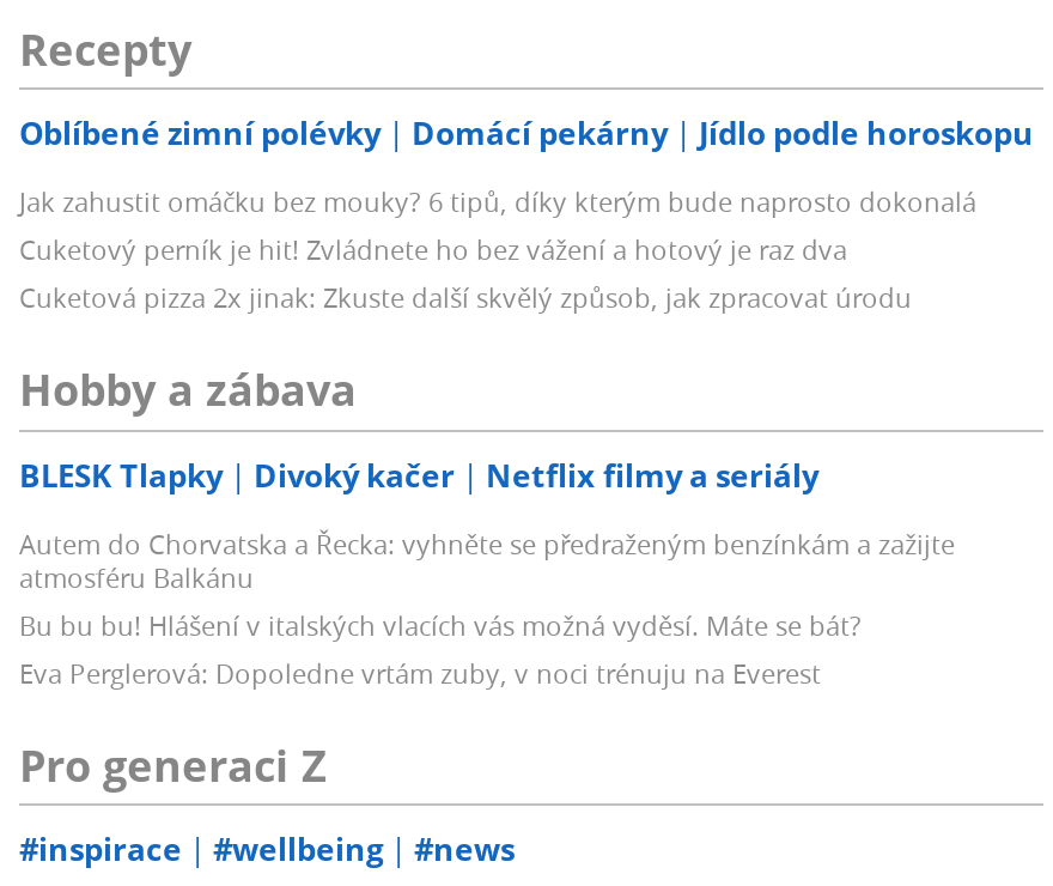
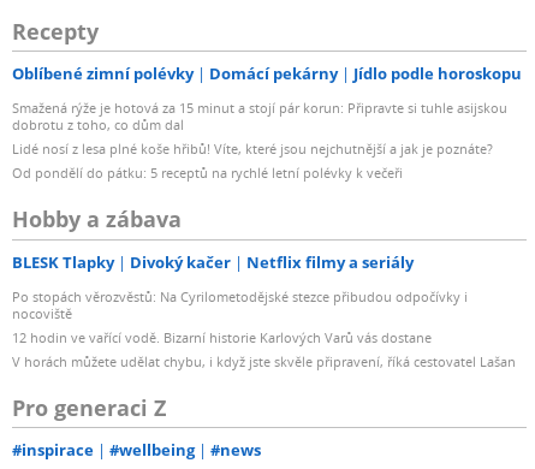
[19,183,976,315] Jak zahustit omáčku bez mouky? 6 tipů, díky kterým bude naprosto dokonalá | Cuketový perník je hit! Zvládnete ho bez vážení a hotový je raz dva | Cuketová pizza 2x jinak: Zkuste další skvělý způsob, jak zpracovat úrodu -> [12,99,507,182] Smažená rýže je hotová za 15 minut a stojí pár korun: Připravte si tuhle asijskou | dobrotu z toho, co dům dal | Lidé nosí z lesa plné koše hřibů! Víte, které jsou nejchutnější a jak je poznáte? | Od pondělí do pátku: 5 receptů na rychlé letní polévky k večeři
[19,525,955,690] Autem do Chorvatska a Řecka: vyhněte se předraženým benzínkám a zažijte | atmosféru Balkánu | Bu bu bu! Hlášení v italských vlacích vás možná vyděsí. Máte se bát? | Eva Perglerová: Dopoledne vrtám zuby, v noci trénuju na Everest -> [12,287,516,370] Po stopách věrozvěstů: Na Cyrilometodějské stezce přibudou odpočívky i | nocoviště | 12 hodin ve vařící vodě. Bizarní historie Karlových Varů vás dostane | V horách můžete udělat chybu, i když jste skvěle připravení, říká cestovatel Lašan

